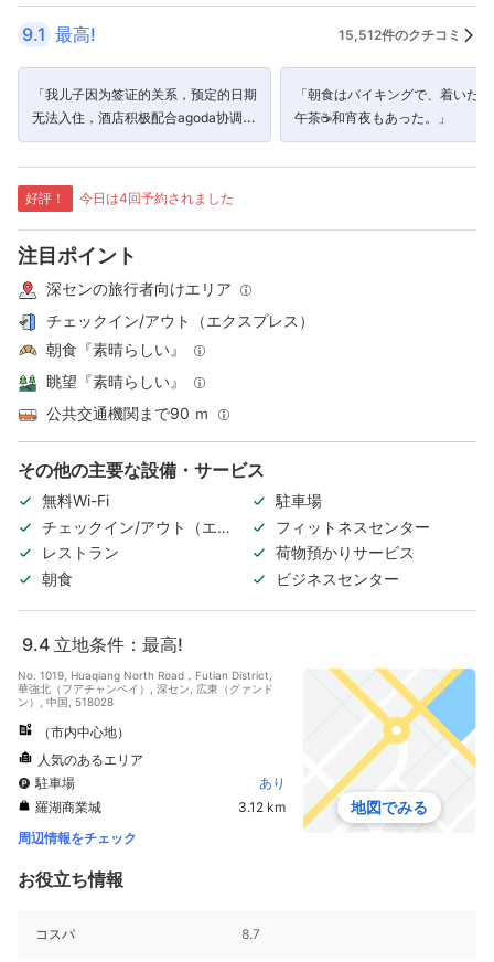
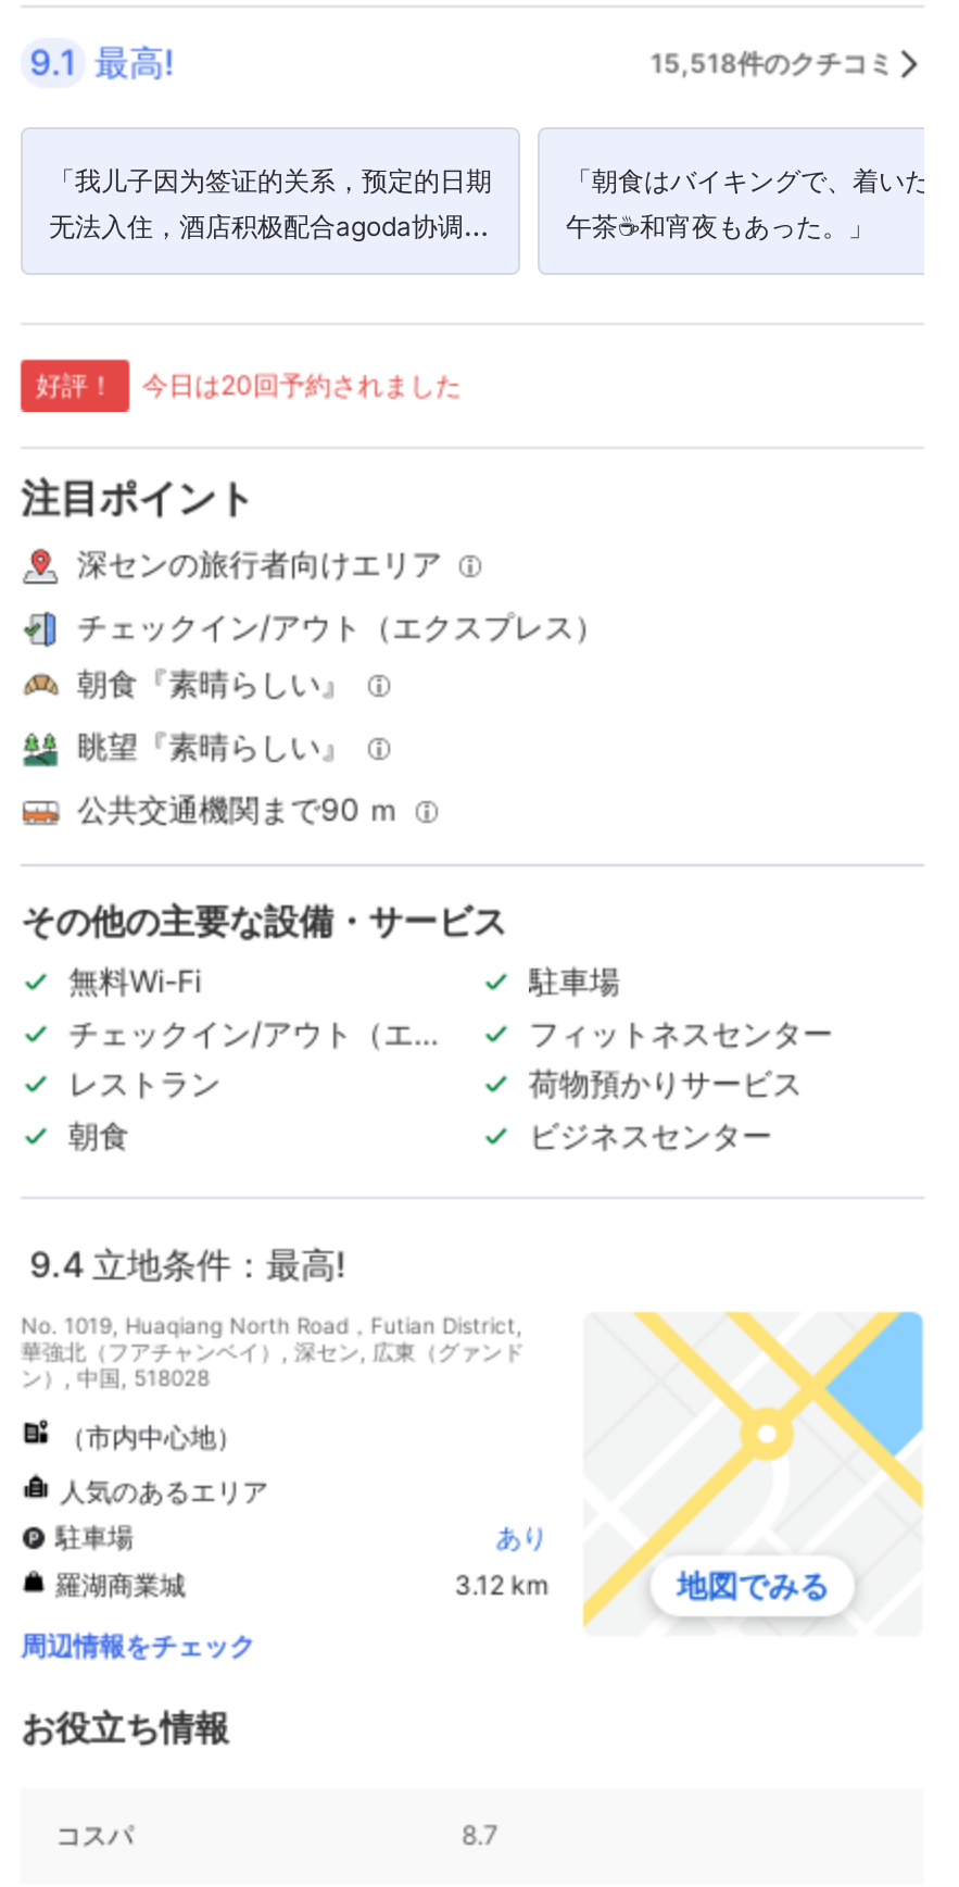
[339,26,461,42] 15,512件のクチコミ -> [651,46,894,78] 15,518件のクチコミ
[79,190,234,206] 今日は4回予約されました -> [142,368,462,401] 今日は20回予約されました

